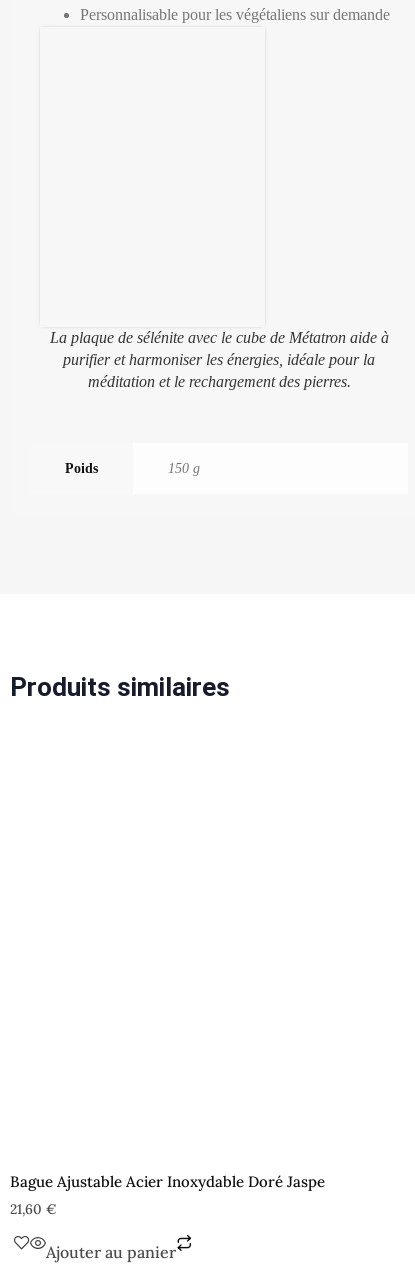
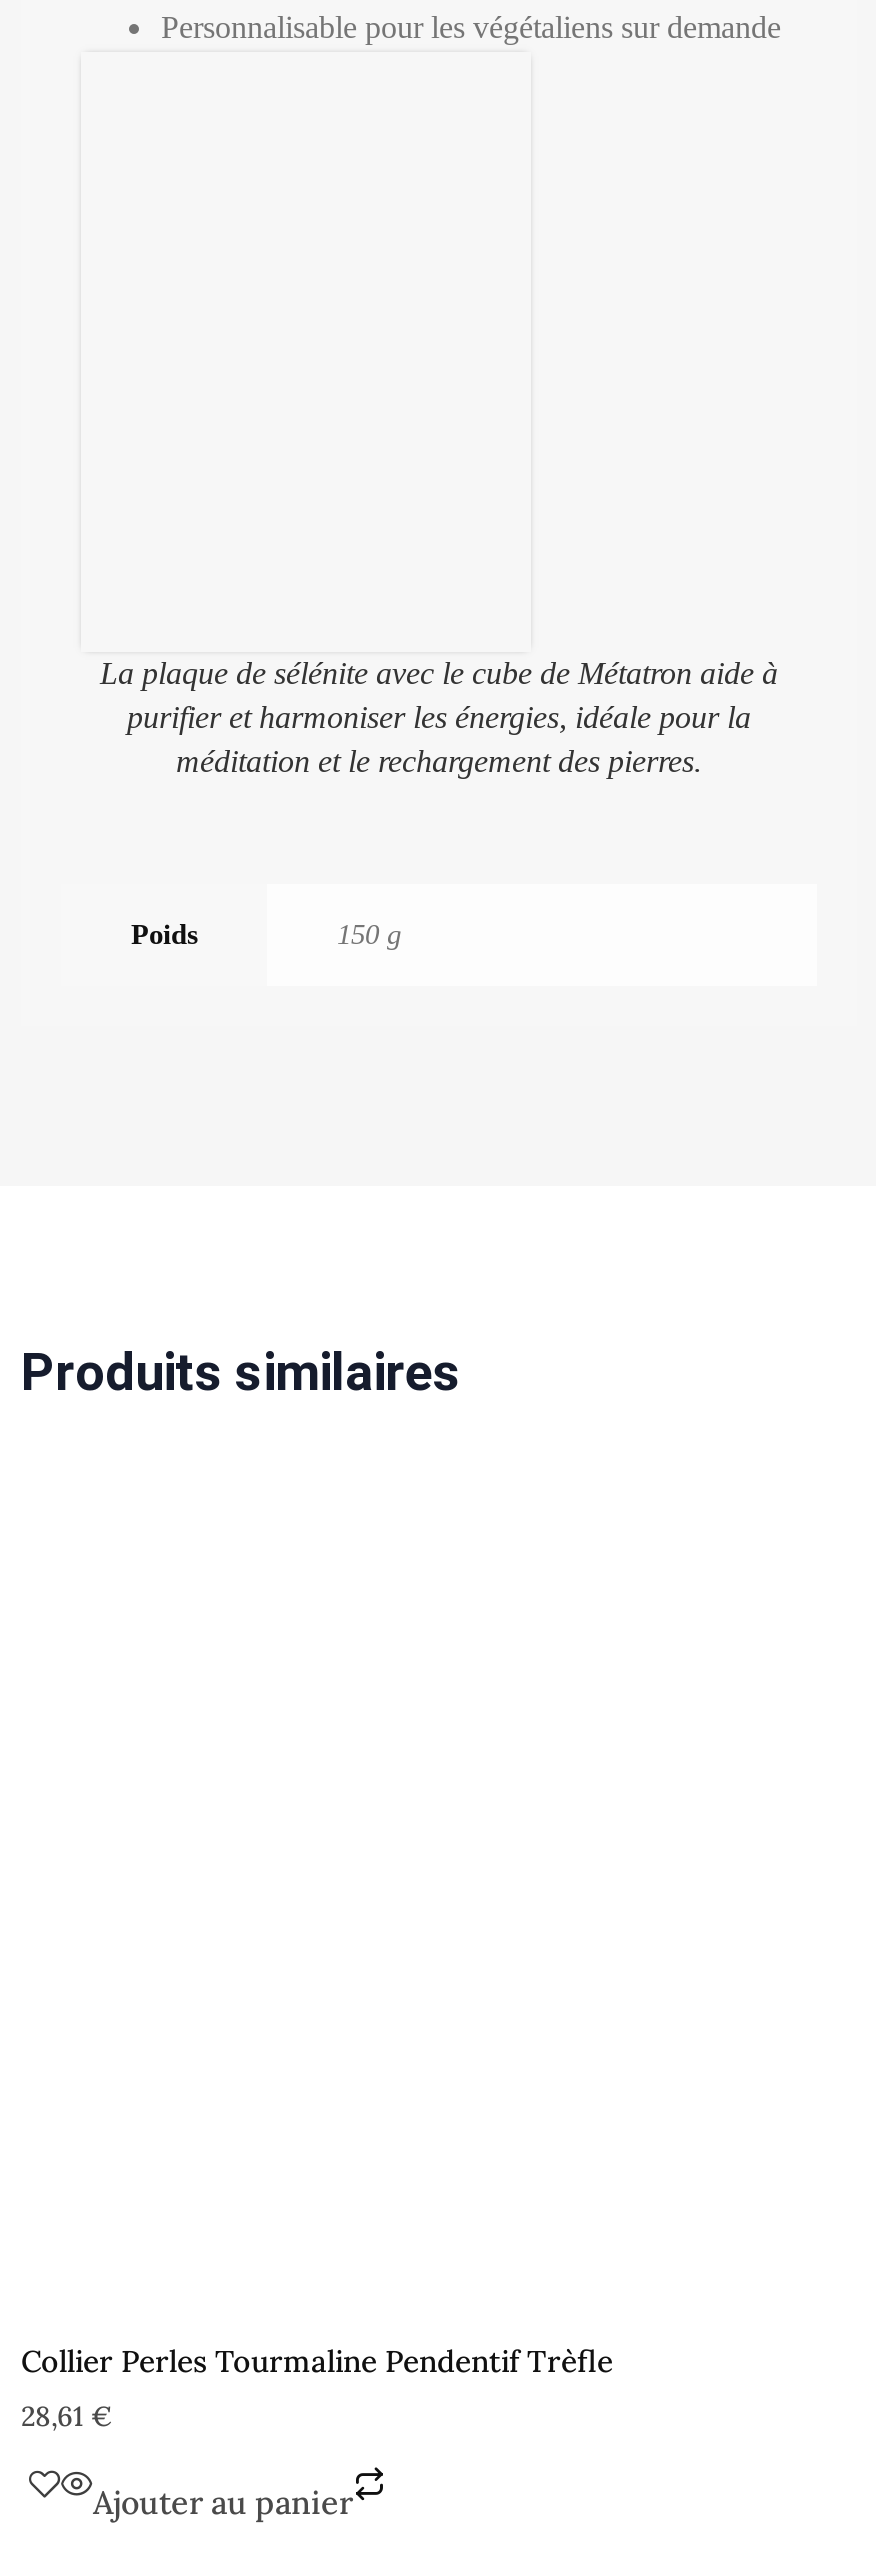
[10,1172,325,1191] Bague Ajustable Acier Inoxydable Doré Jaspe -> [21,2342,613,2380] Collier Perles Tourmaline Pendentif Trèfle
[10,1200,57,1218] 21,60 € -> [21,2398,113,2434] 28,61 €

